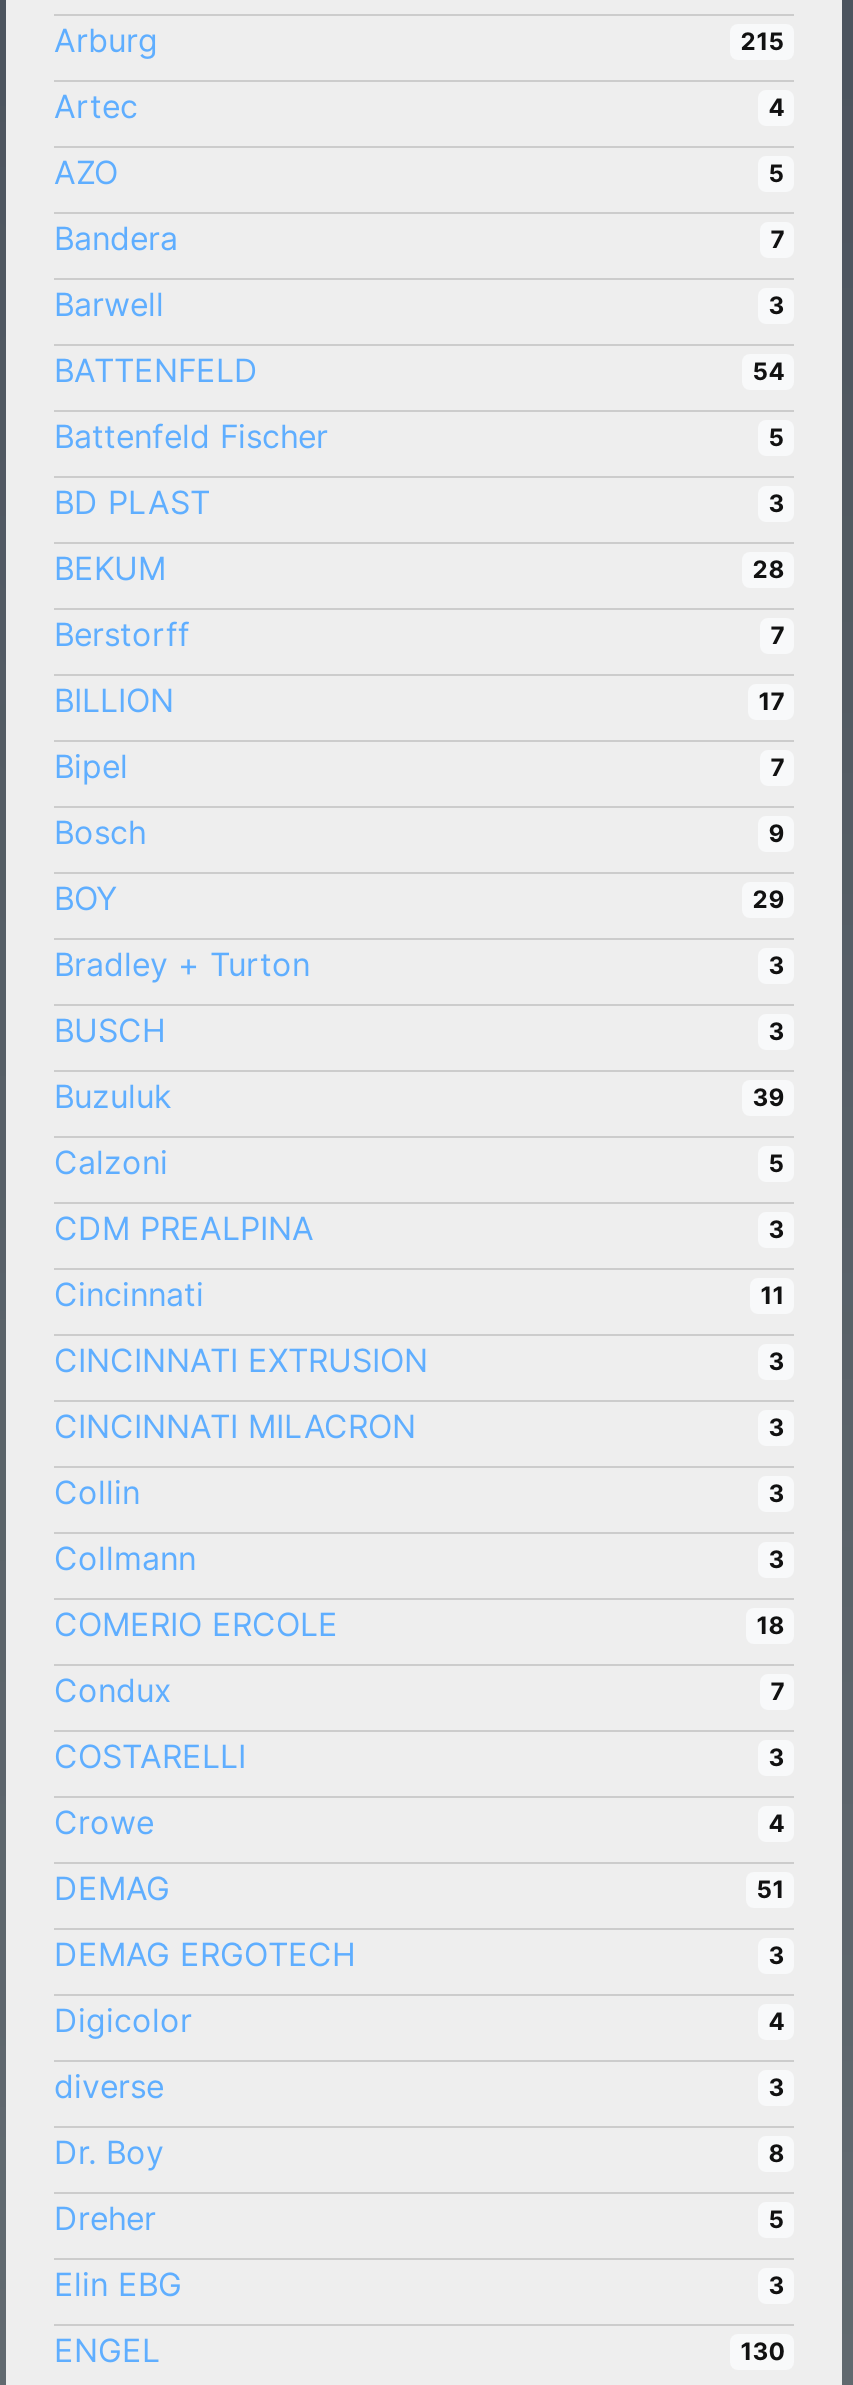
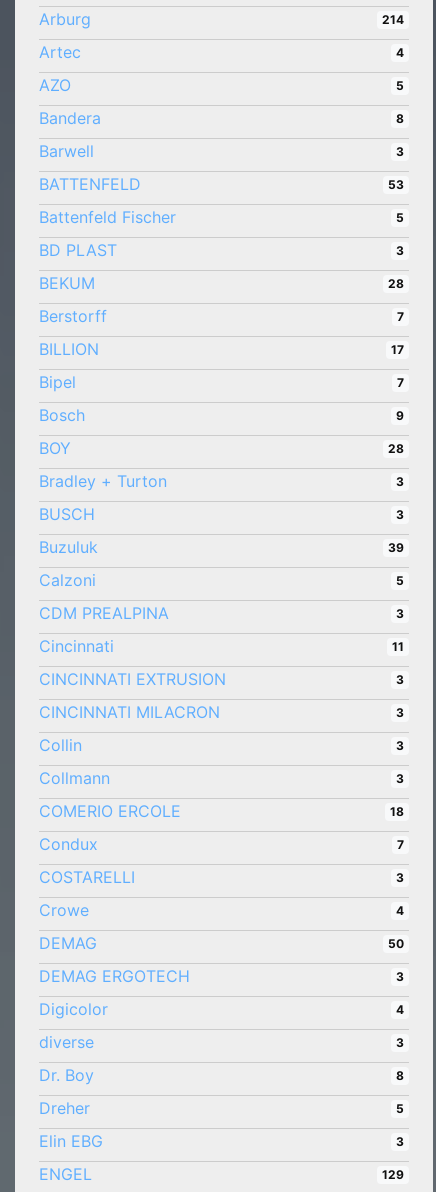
[740,26,784,56] 215 -> [382,12,404,27] 214
[770,224,784,254] 7 -> [396,111,404,126] 8
[752,356,784,386] 54 -> [388,177,404,192] 53
[752,884,784,914] 29 -> [388,441,404,456] 28
[756,1874,784,1904] 51 -> [388,936,404,951] 50
[740,2336,784,2366] 130 -> [382,1167,404,1182] 129

